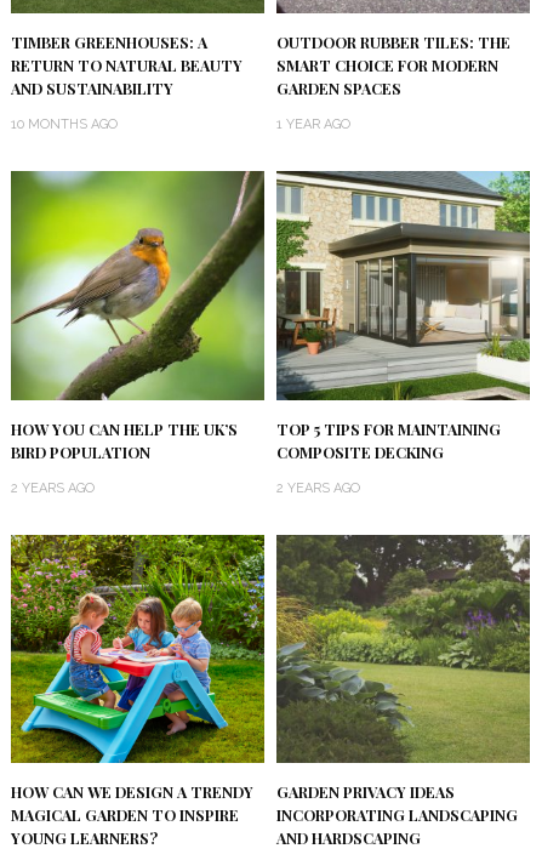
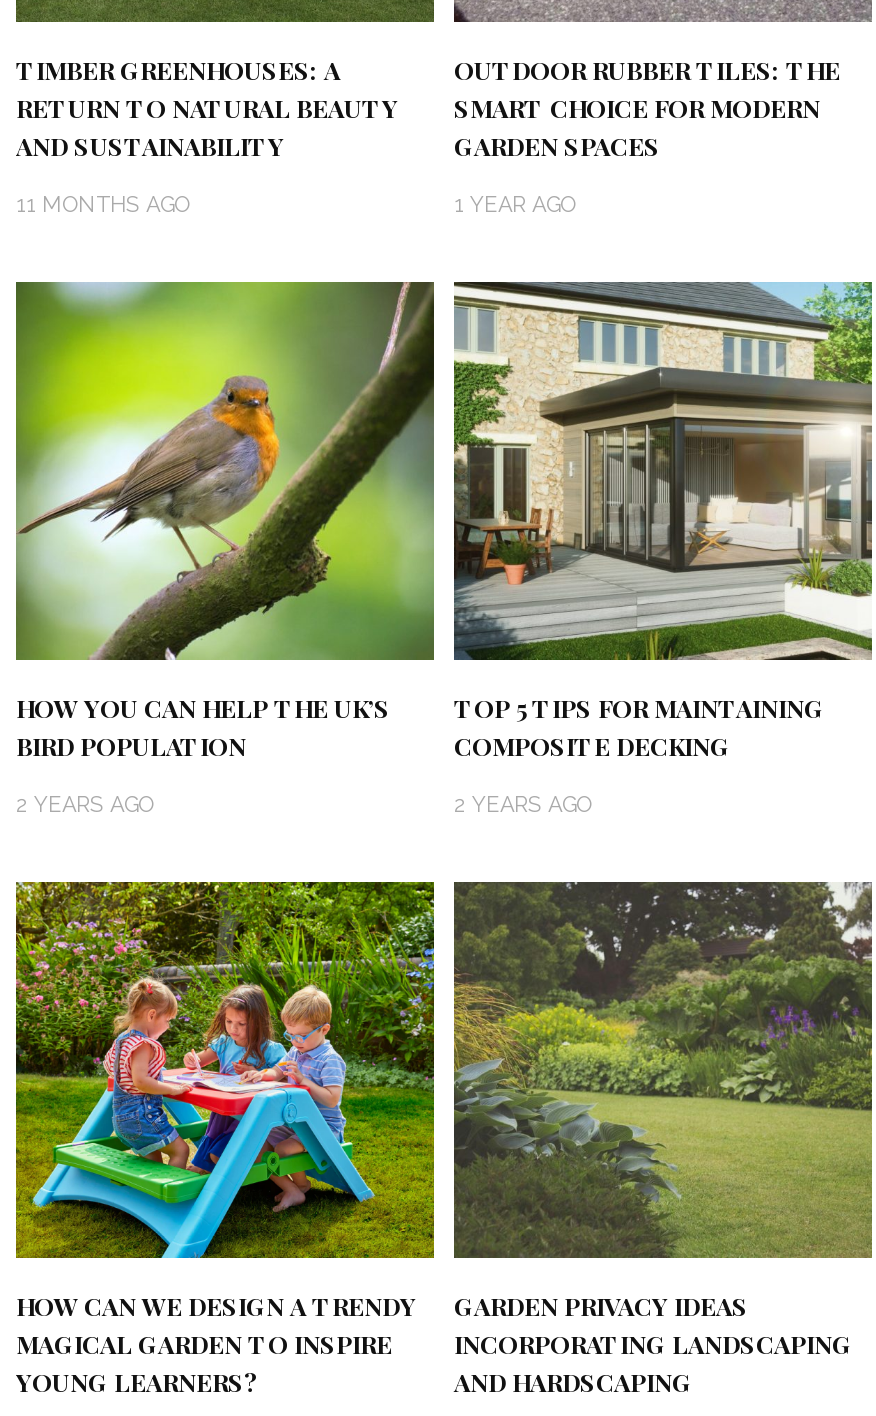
[11,117,118,133] 10 MONTHS AGO -> [16,193,190,219] 11 MONTHS AGO

